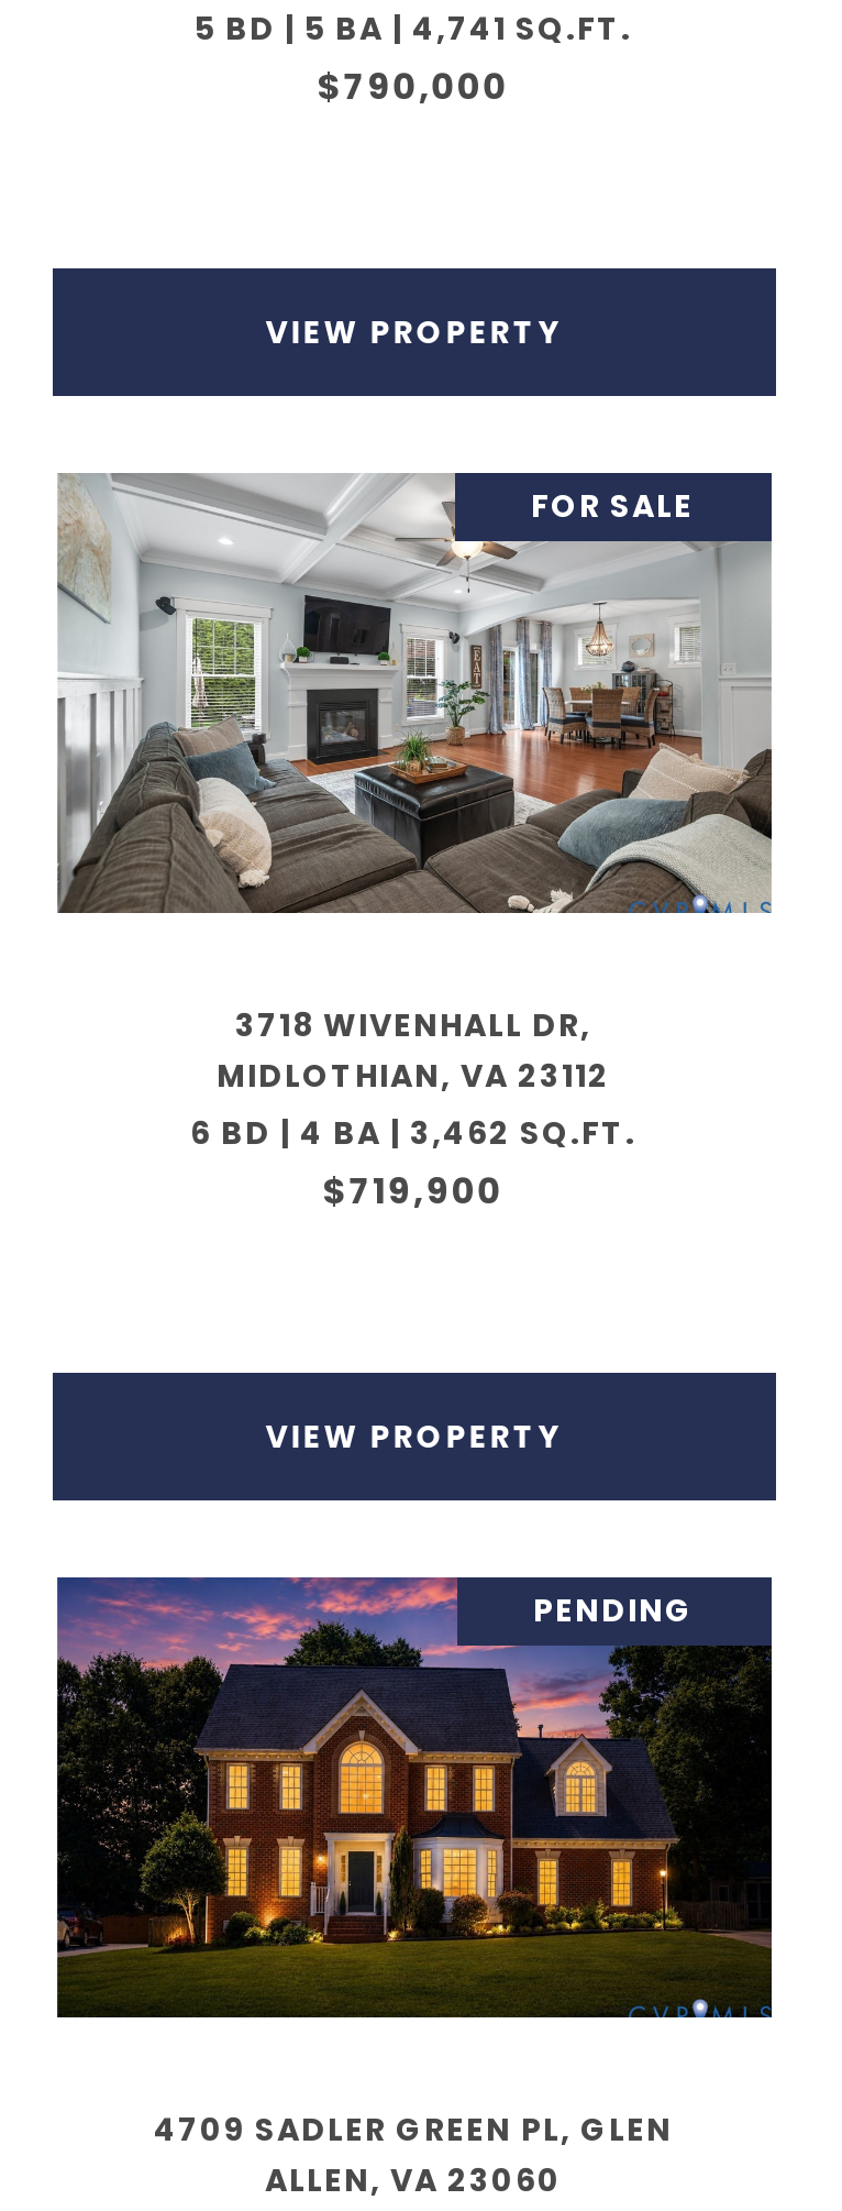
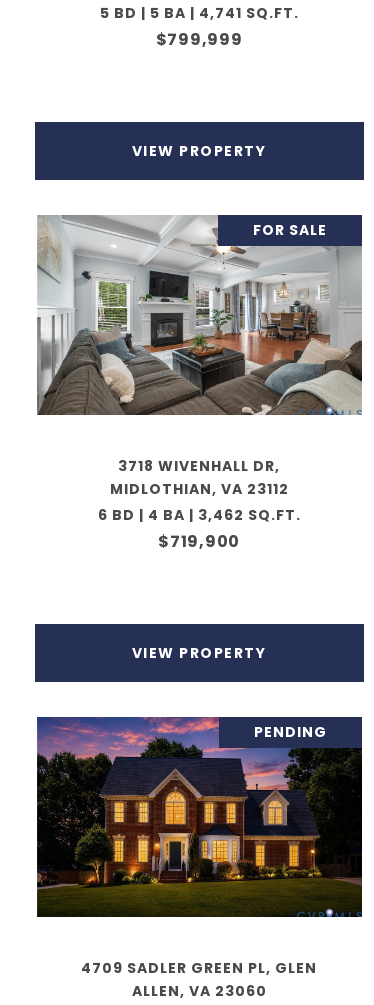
[318,62,509,112] $790,000 -> [155,28,242,51] $799,999

